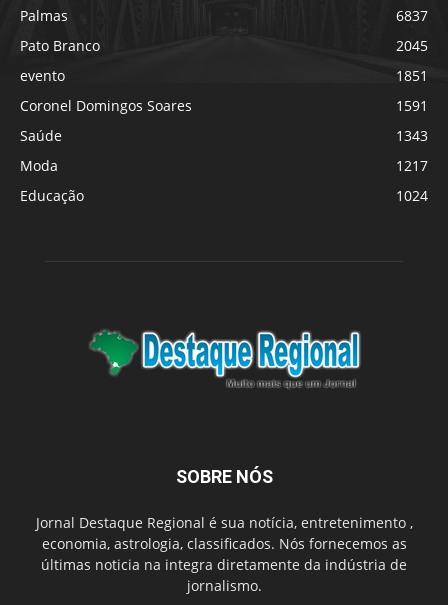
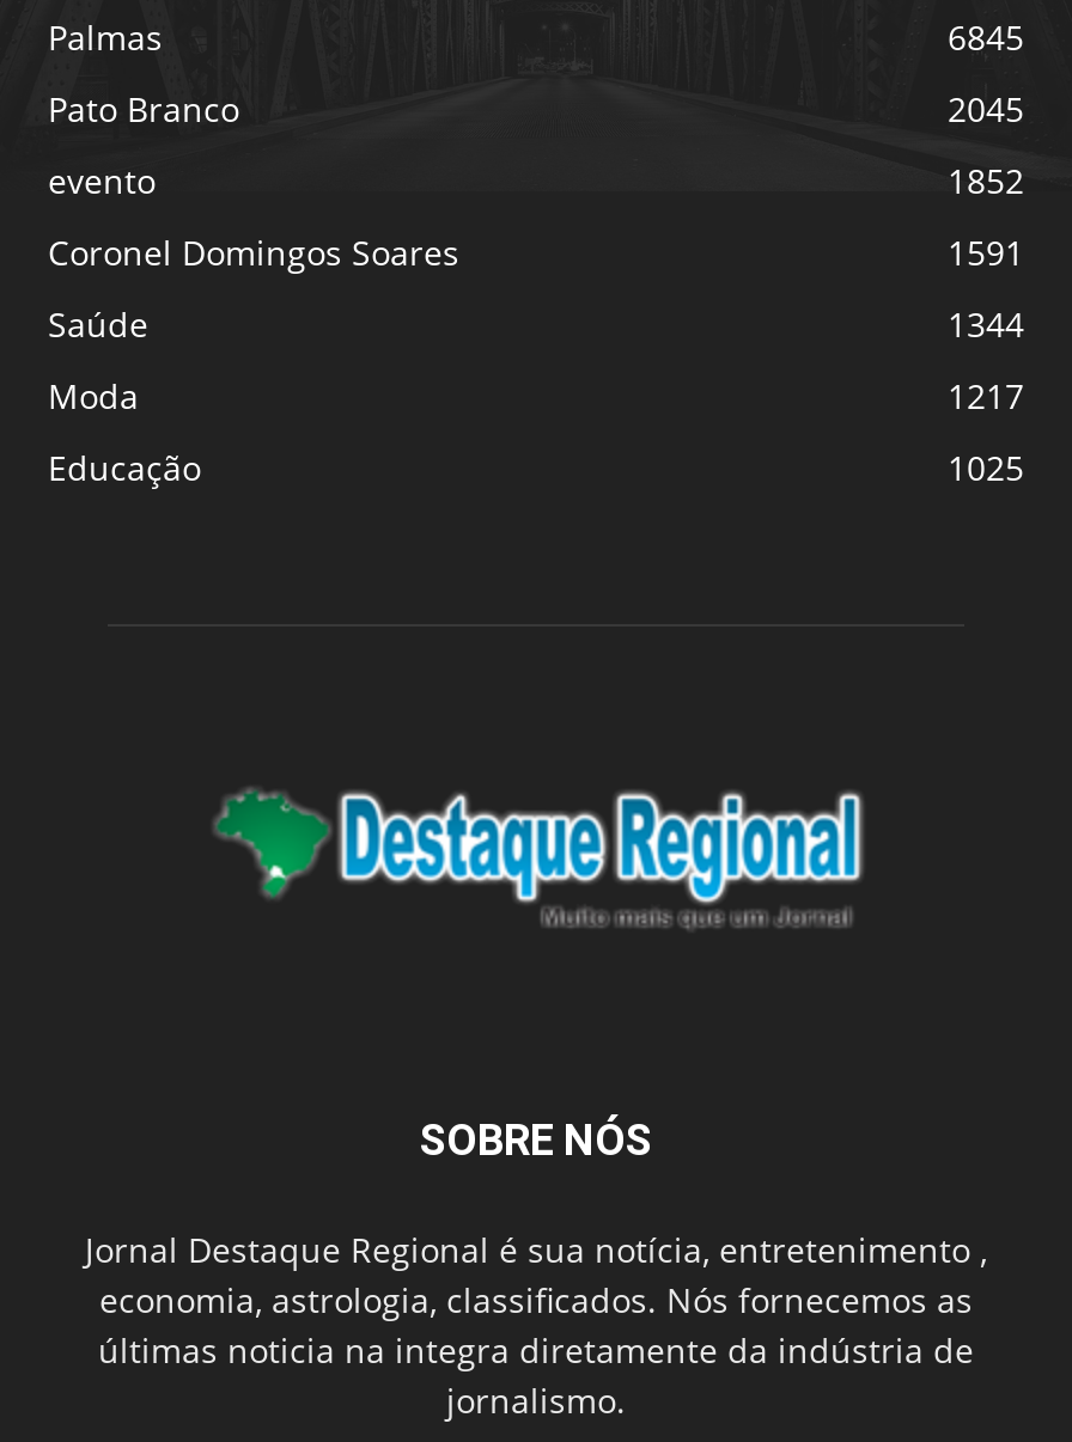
[396,6,428,25] 6837 -> [948,14,1024,60] 6845
[396,66,428,85] 1851 -> [948,158,1024,203] 1852
[396,126,428,145] 1343 -> [948,301,1024,347] 1344
[396,186,428,205] 1024 -> [948,445,1024,490] 1025

